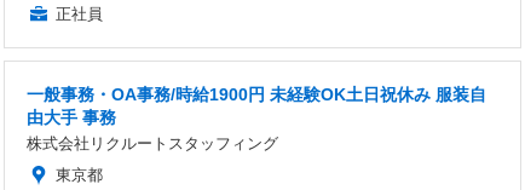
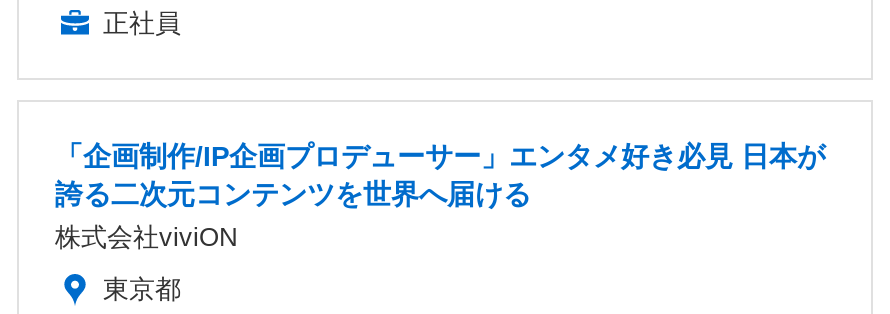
[27,85,486,153] 一般事務・OA事務/時給1900円 未経験OK土日祝休み 服装自 | 由大手 事務 | 株式会社リクルートスタッフィング -> [55,141,825,253] 「企画制作/IP企画プロデューサー」エンタメ好き必見 日本が | 誇る二次元コンテンツを世界へ届ける | 株式会社viviON

